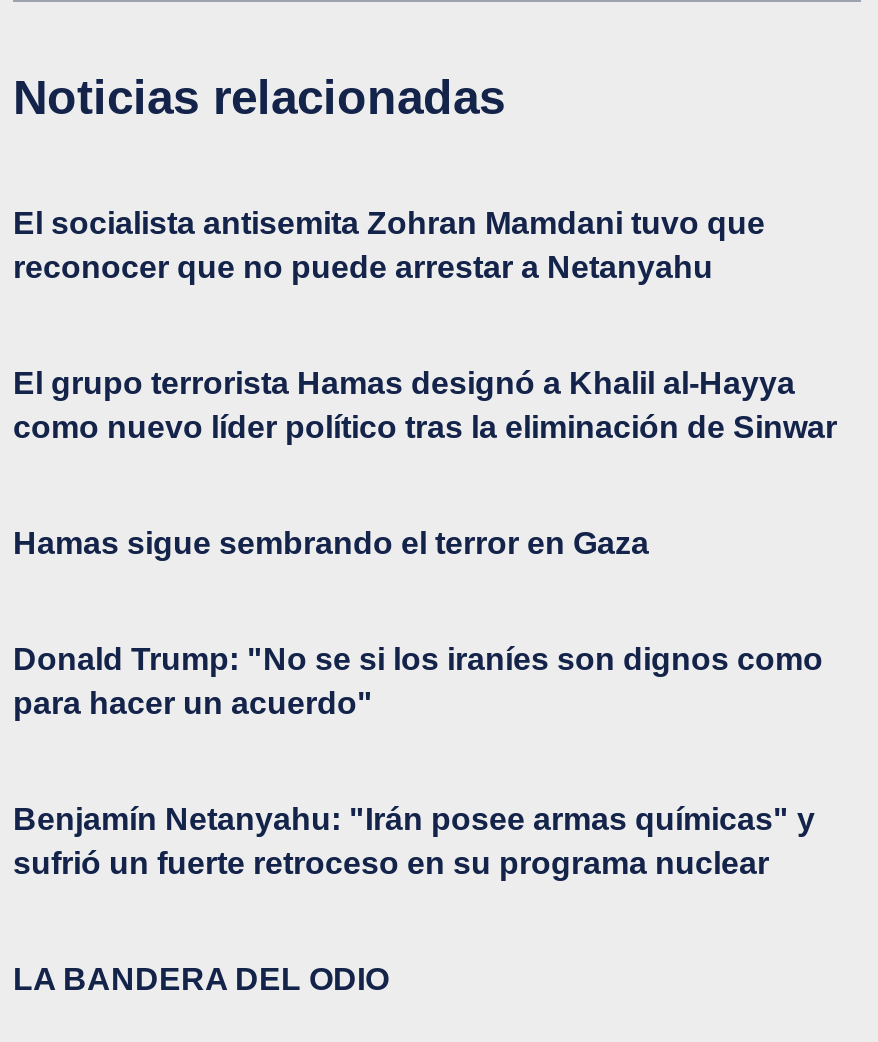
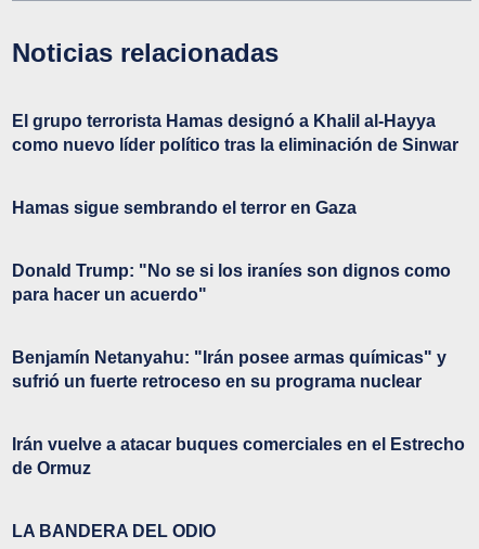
[13,206,765,284] El socialista antisemita Zohran Mamdani tuvo que | reconocer que no puede arrestar a Netanyahu -> none
moved [13,366,837,880] -> [12,112,458,390]: El grupo terrorista Hamas designó a Khalil al-Hayya | como nuevo líder político tras la eliminación de Sinwar | Hamas sigue sembrando el terror en Gaza | Donald Trump: "No se si los iraníes son dignos como | para hacer un acuerdo" | Benjamín Netanyahu: "Irán posee armas químicas" y | sufrió un fuerte retroceso en su programa nuclear
none -> [12,435,465,477] Irán vuelve a atacar buques comerciales en el Estrecho | de Ormuz

